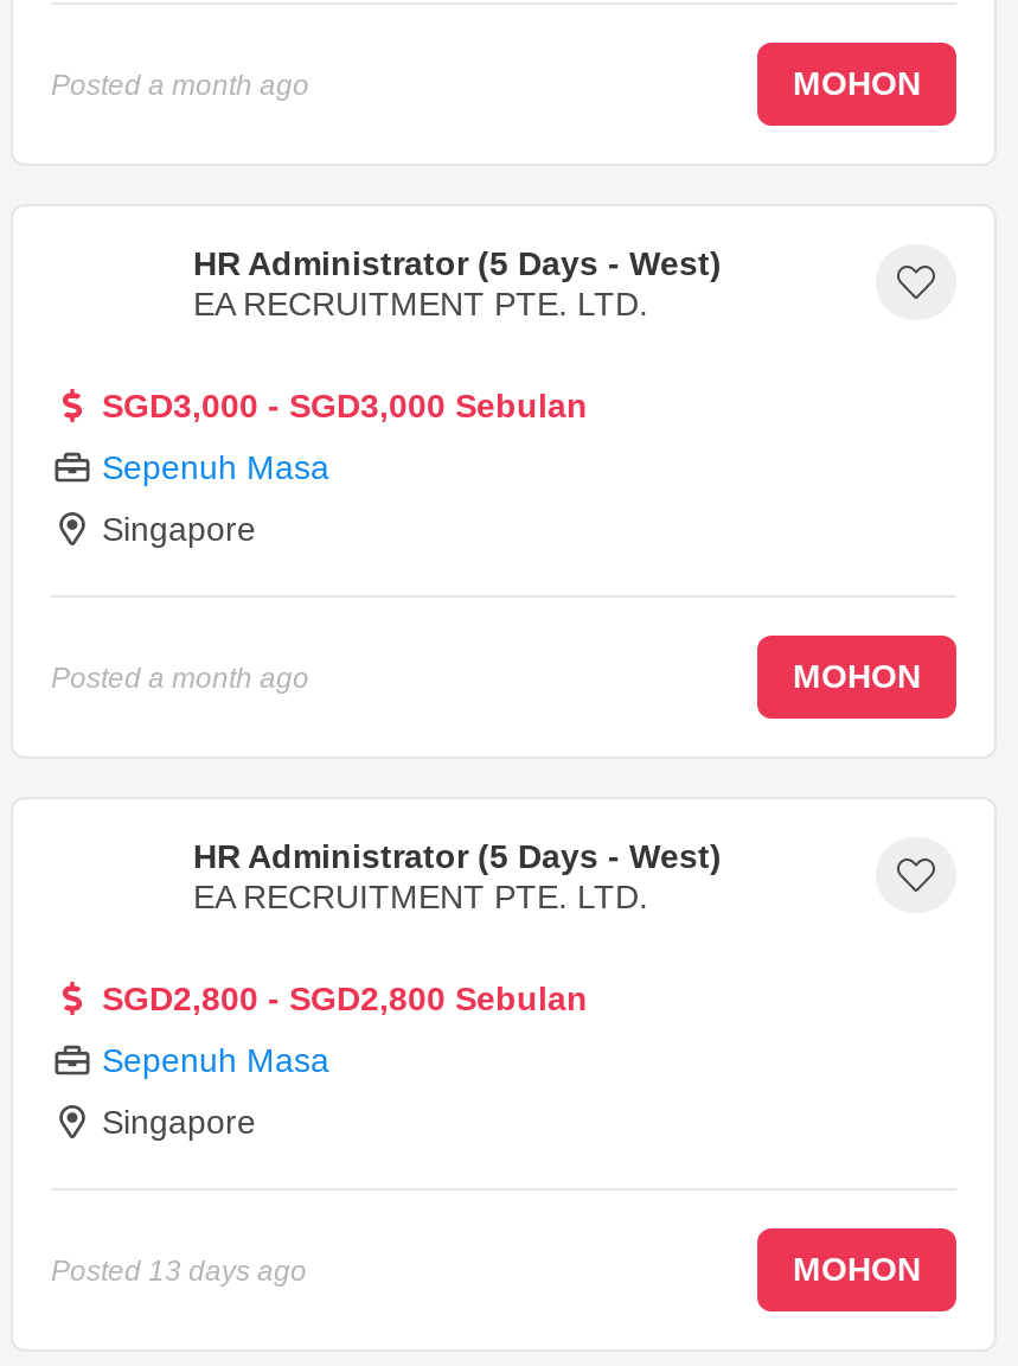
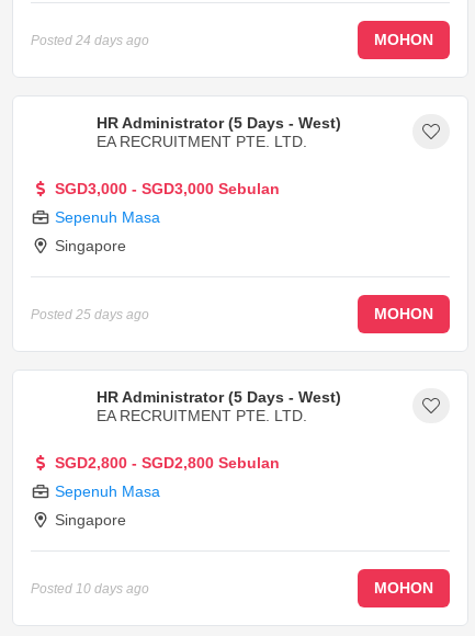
[51,68,309,101] Posted a month ago -> [31,32,149,48] Posted 24 days ago
[51,660,309,694] Posted a month ago -> [31,306,149,322] Posted 25 days ago
[51,1253,307,1287] Posted 13 days ago -> [31,581,149,596] Posted 10 days ago

